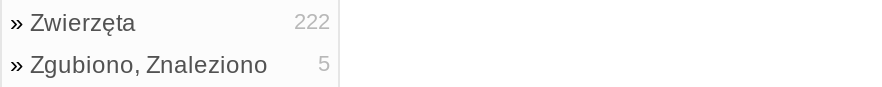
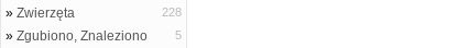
[294,9,330,33] 222 -> [162,5,182,19] 228

